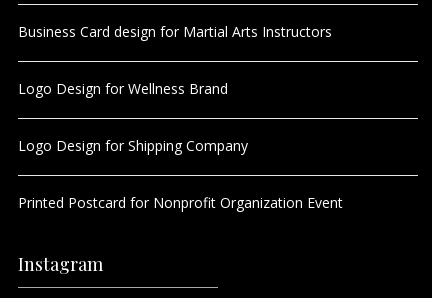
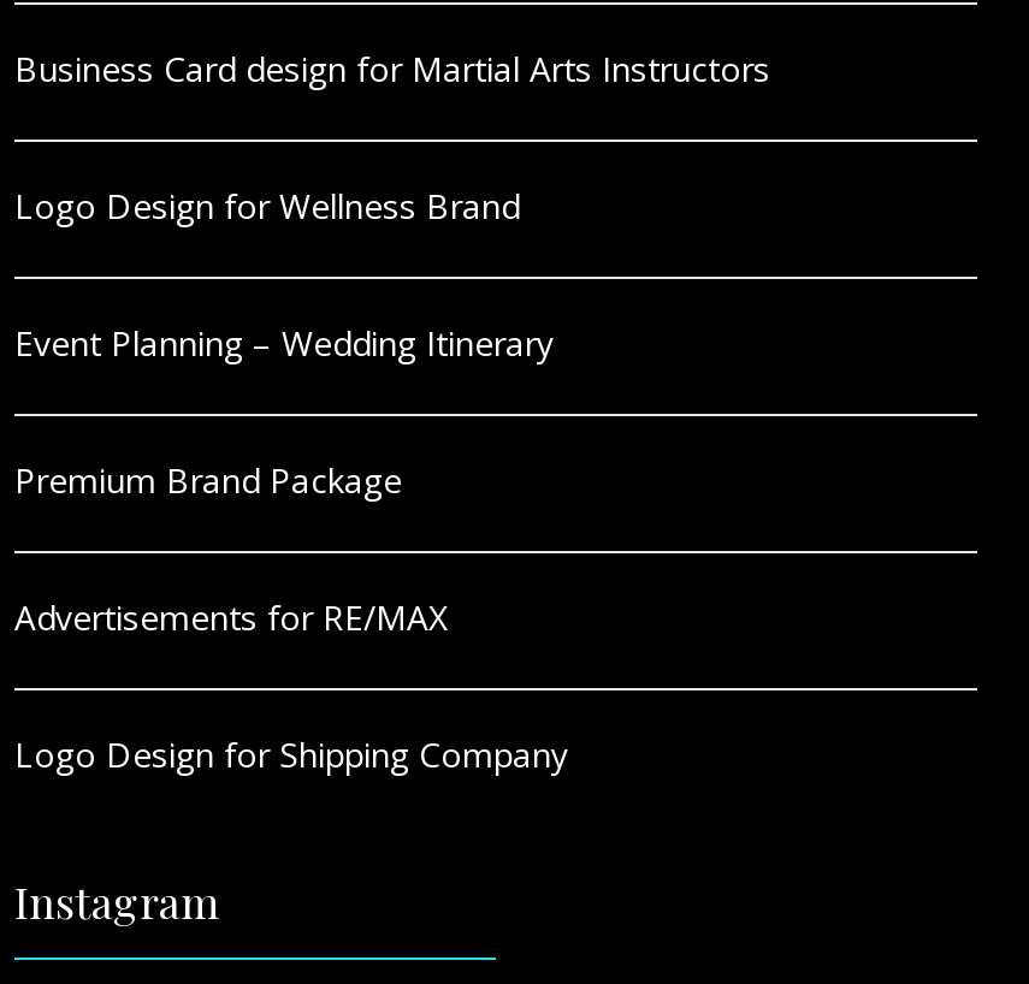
none -> [14,321,554,641] Event Planning – Wedding Itinerary | Premium Brand Package | Advertisements for RE/MAX
moved [18,136,248,155] -> [14,732,568,778]: Logo Design for Shipping Company
[18,193,343,212] Printed Postcard for Nonprofit Organization Event -> none

